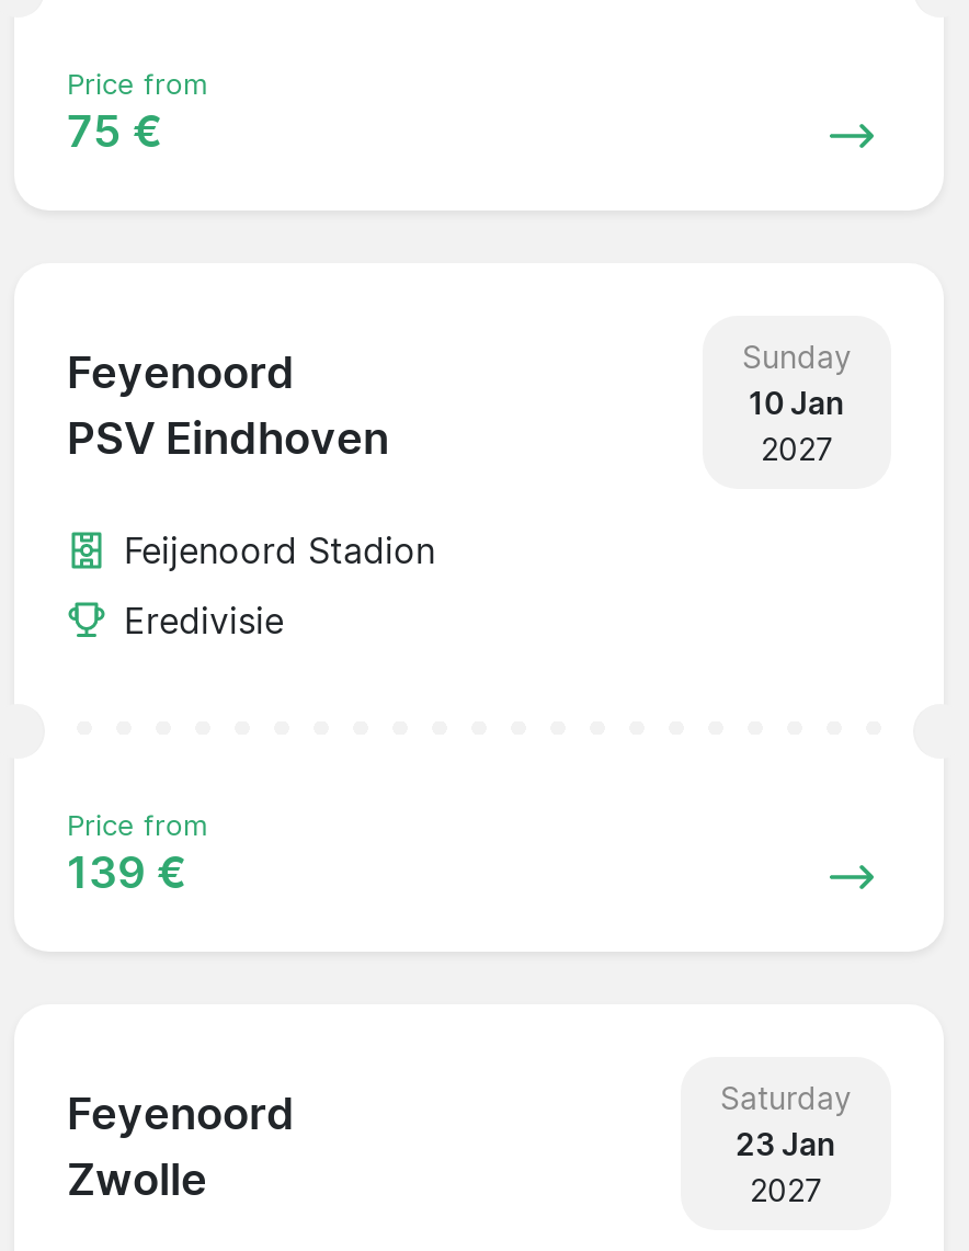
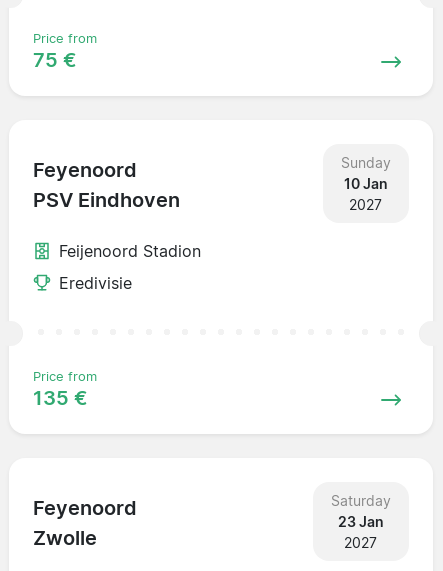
[67,846,187,898] 139 € -> [33,386,88,410] 135 €

